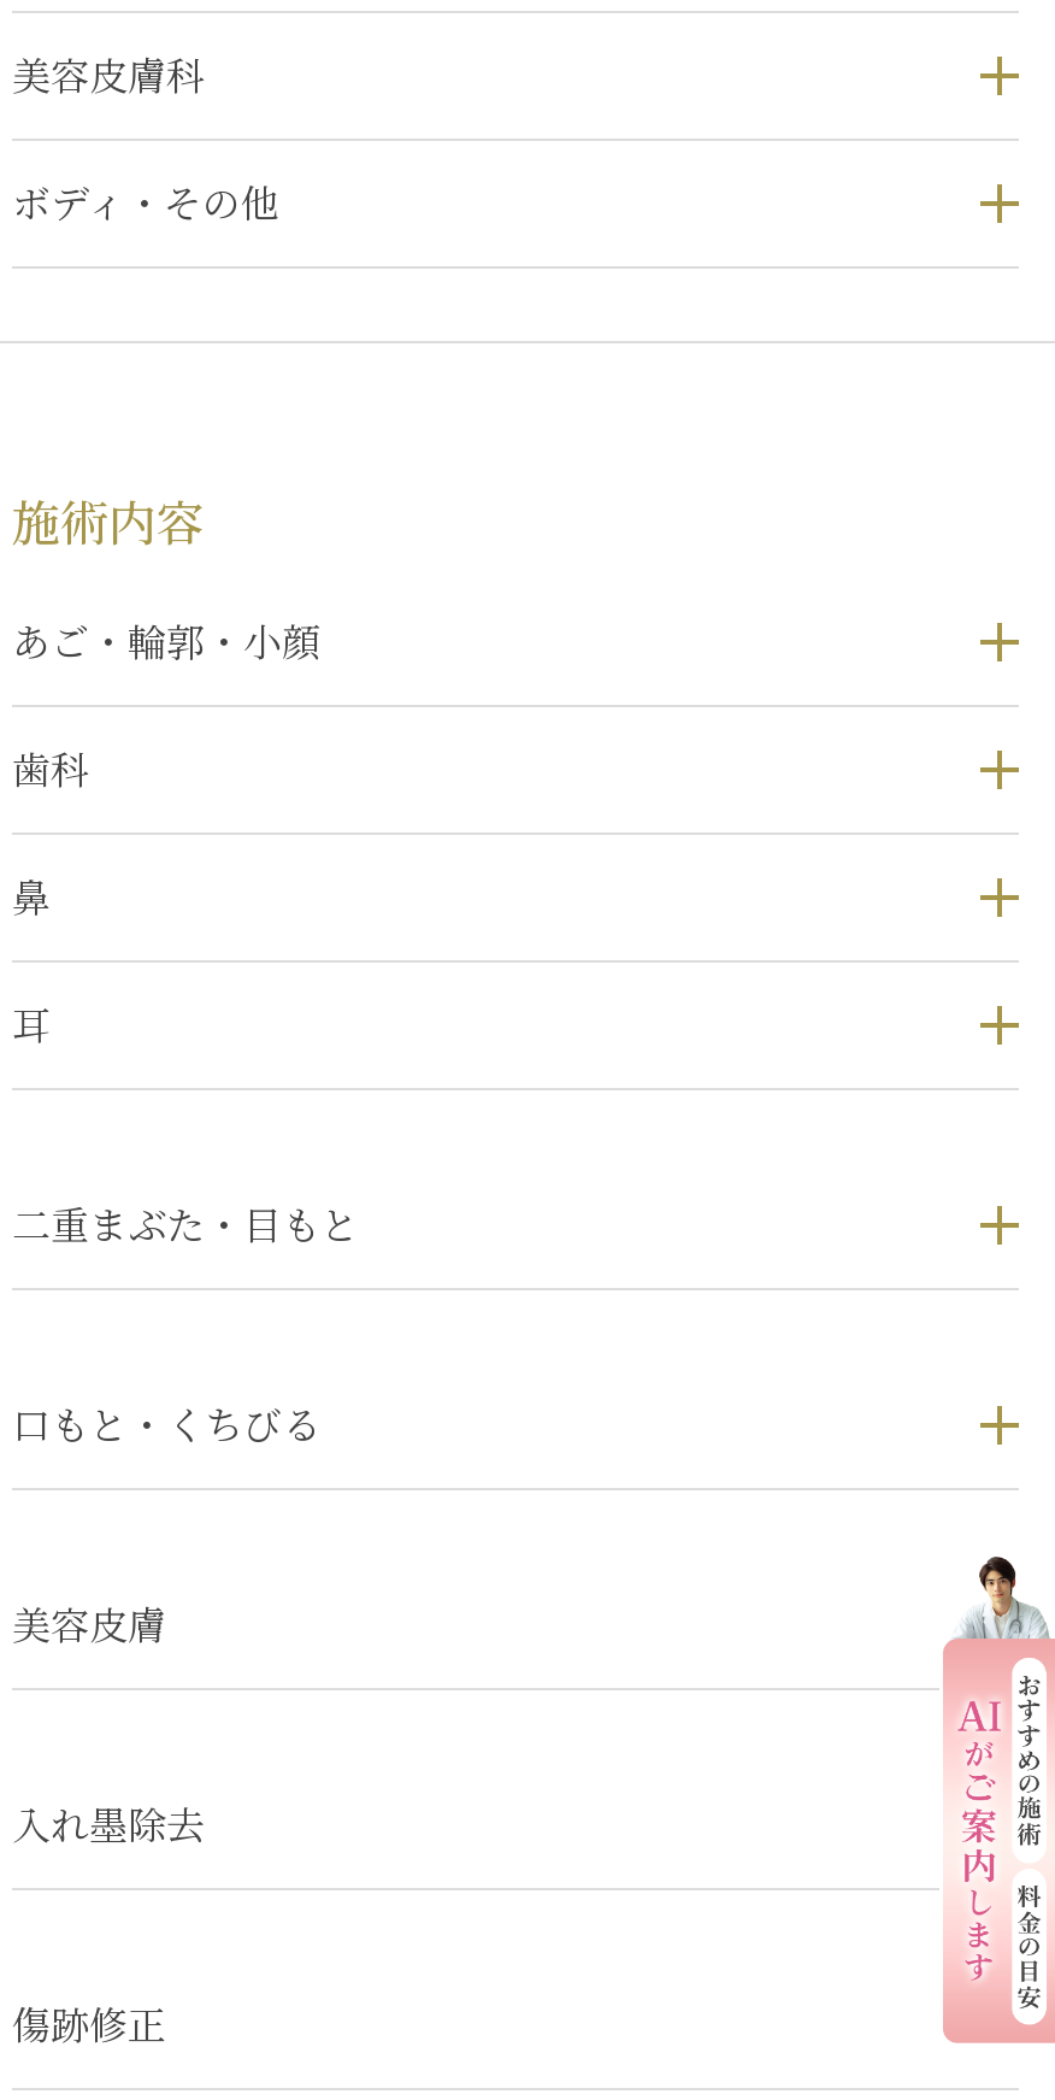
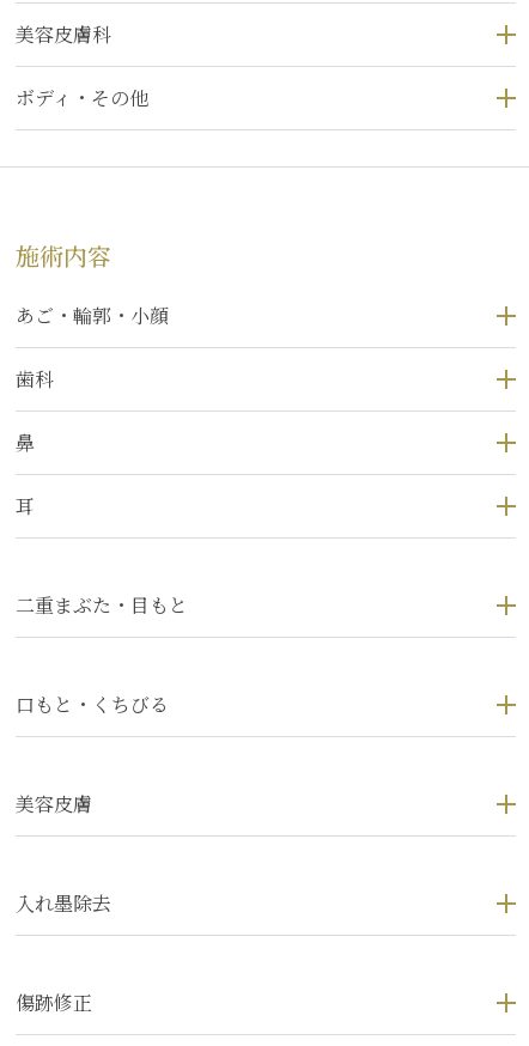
[939,1553,1048,2047] [image] -> none

